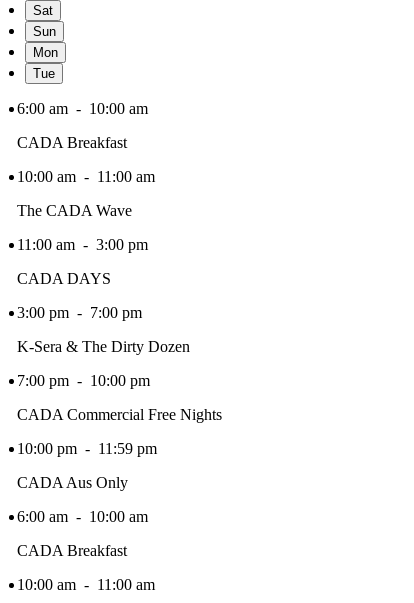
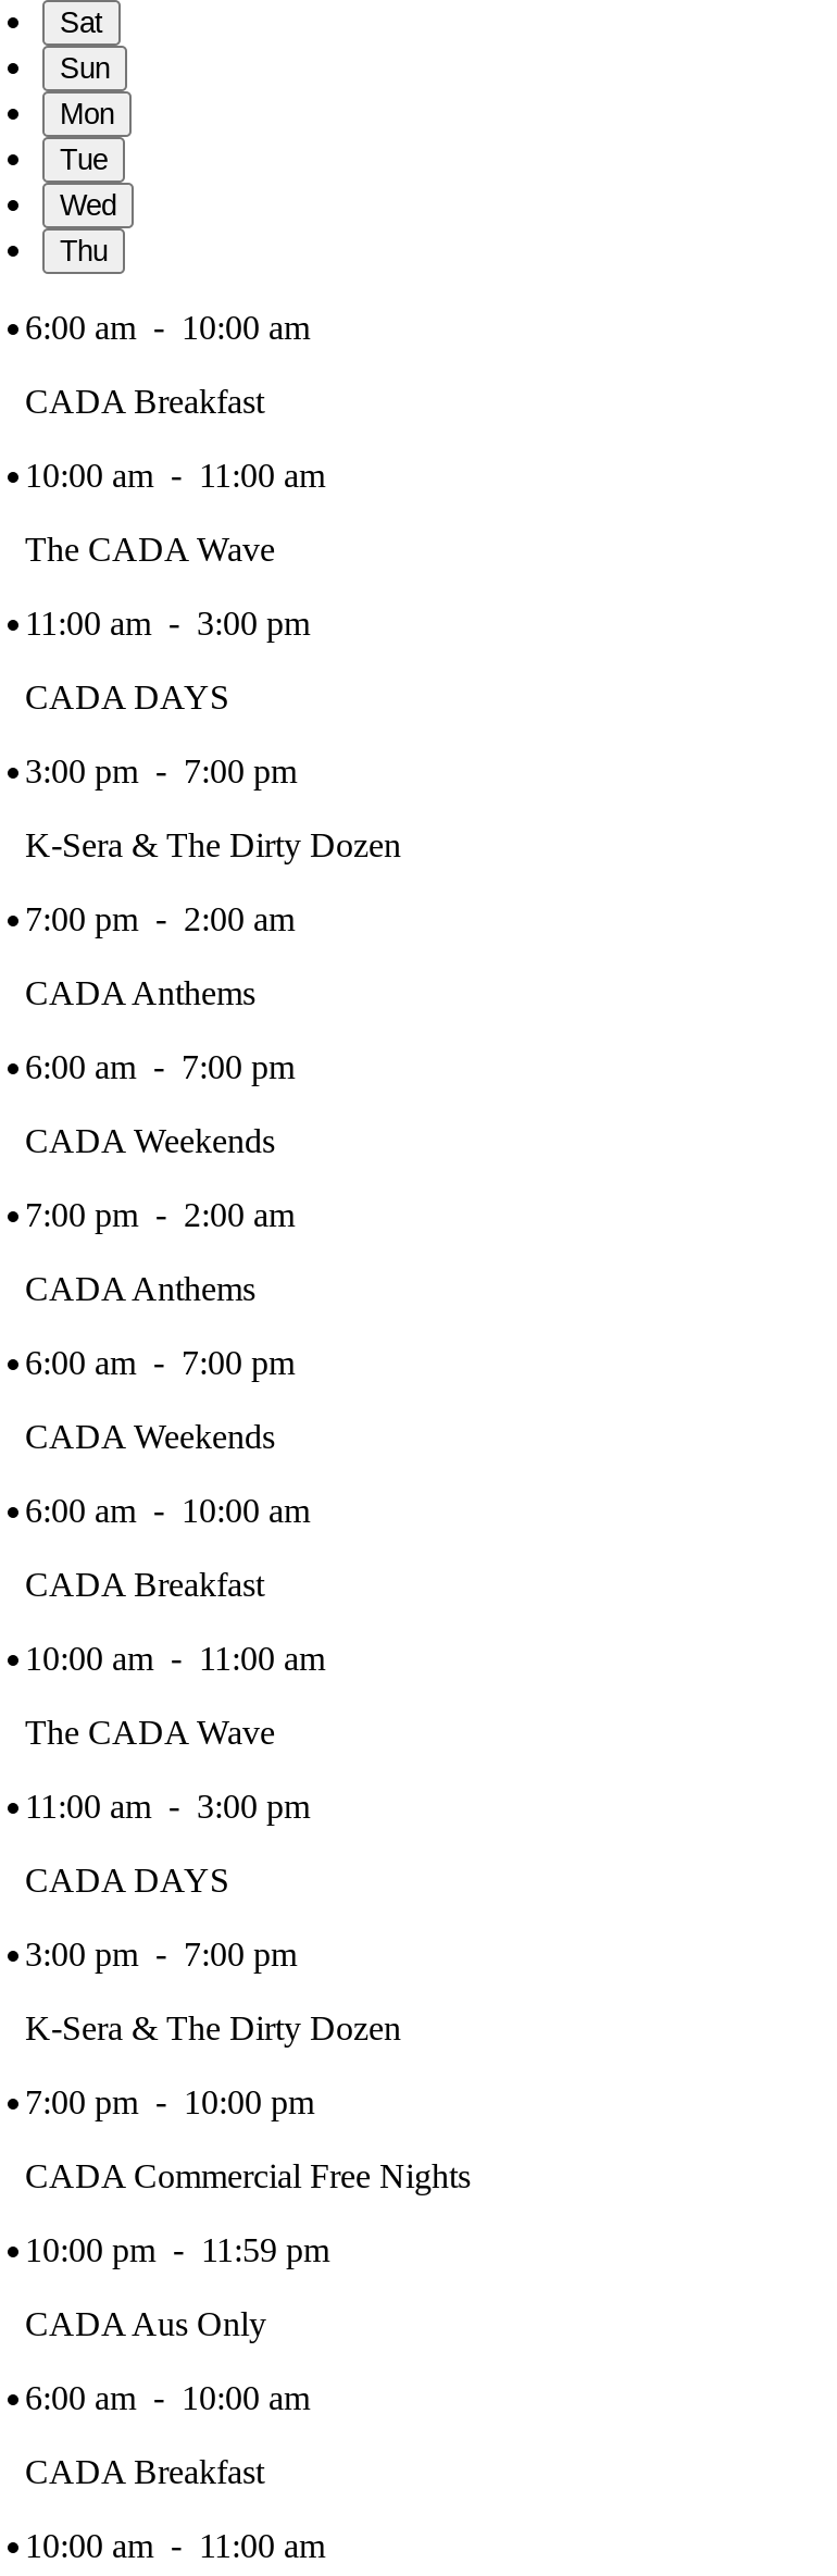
none -> [25,190,401,1456] Wed | Thu | 6:00 am - 10:00 am | CADA Breakfast | 10:00 am - 11:00 am | The CADA Wave | 11:00 am - 3:00 pm | CADA DAYS | 3:00 pm - 7:00 pm | K-Sera & The Dirty Dozen | 7:00 pm - 2:00 am | CADA Anthems | 6:00 am - 7:00 pm | CADA Weekends | 7:00 pm - 2:00 am | CADA Anthems | 6:00 am - 7:00 pm | CADA Weekends

